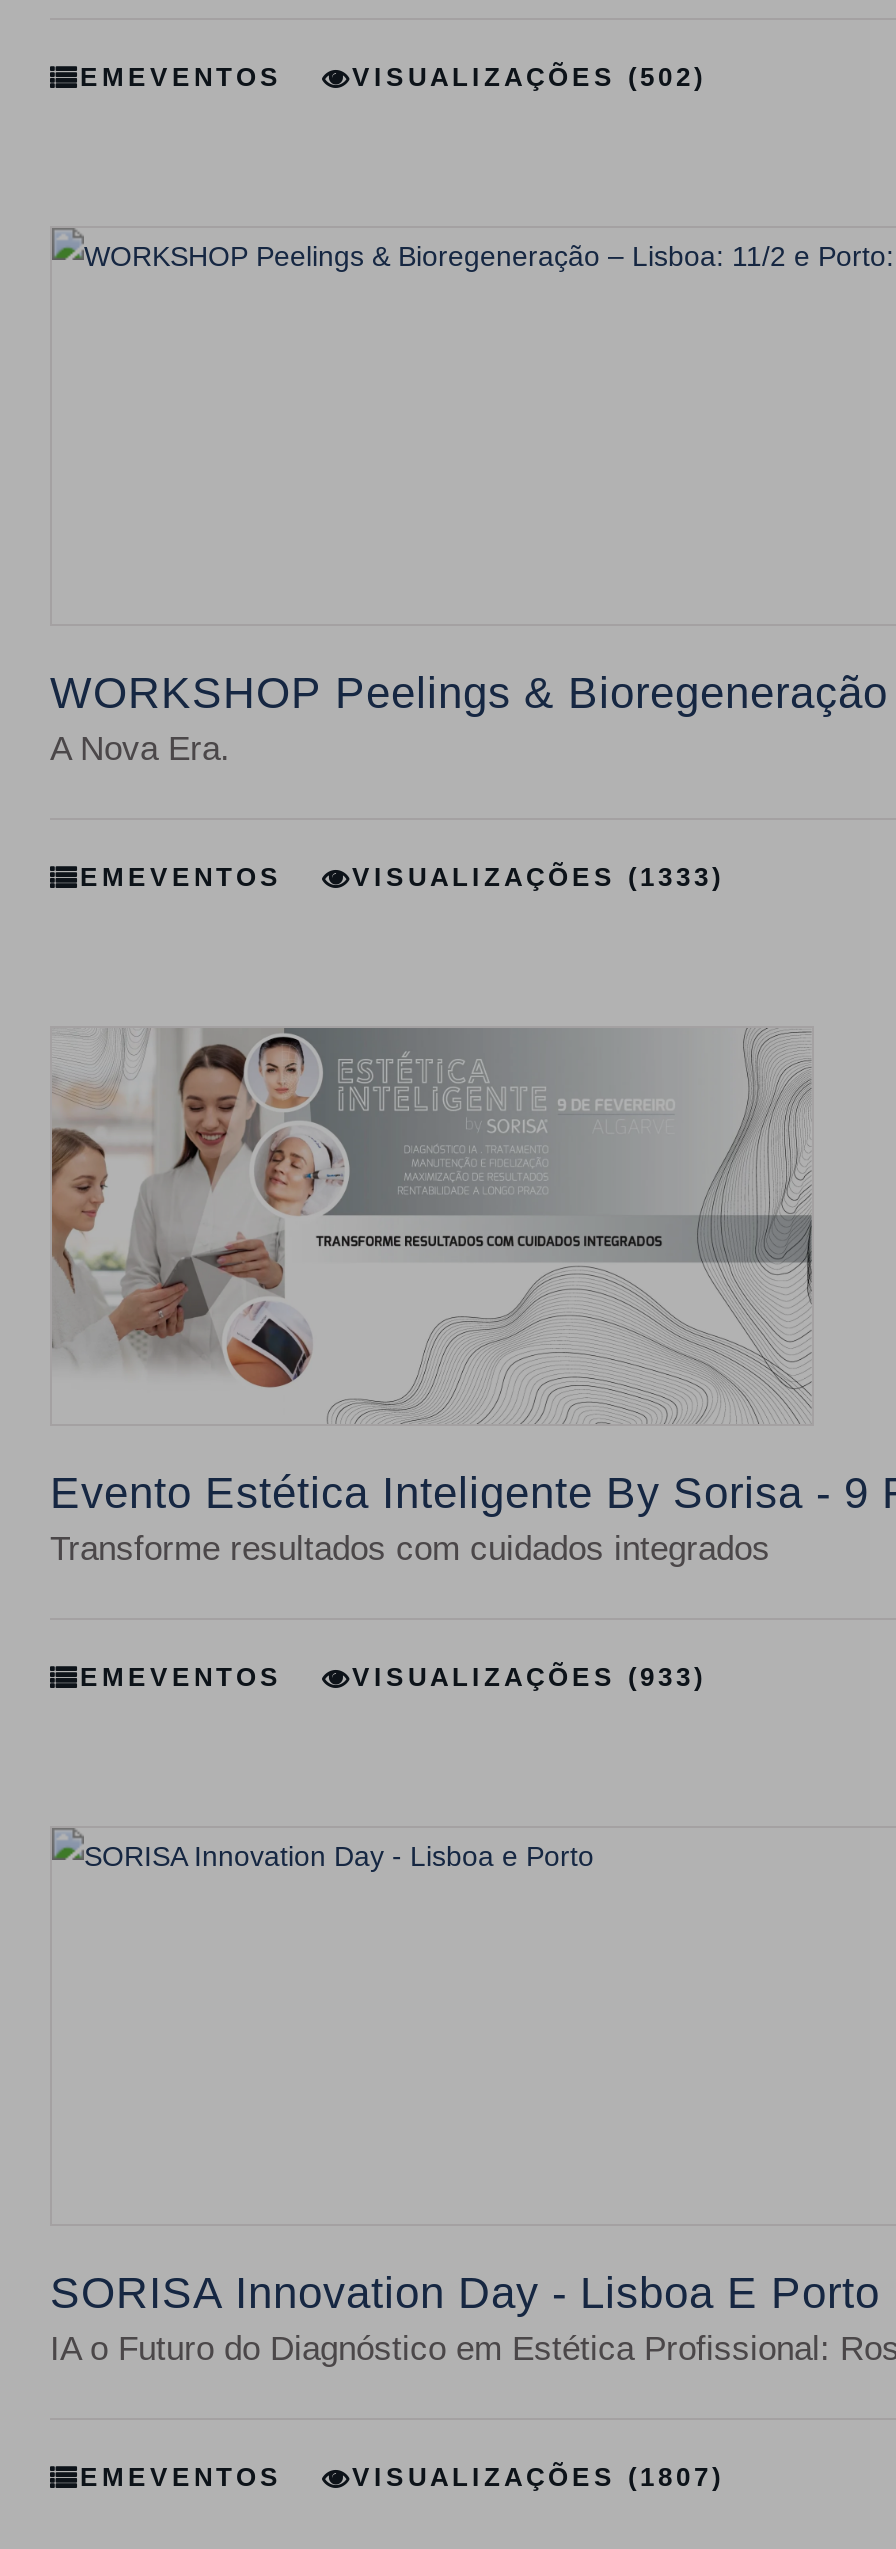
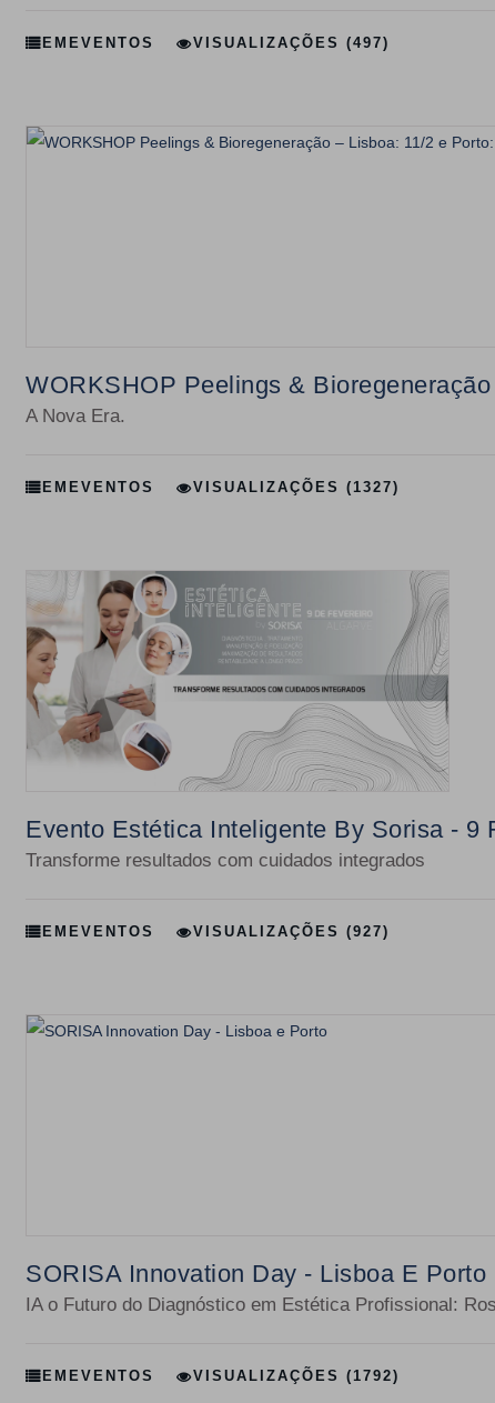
[352,62,706,92] VISUALIZAÇÕES (502) -> [193,34,390,51] VISUALIZAÇÕES (497)
[352,862,724,892] VISUALIZAÇÕES (1333) -> [193,479,400,495] VISUALIZAÇÕES (1327)
[352,1662,706,1692] VISUALIZAÇÕES (933) -> [193,923,390,940] VISUALIZAÇÕES (927)
[352,2462,724,2492] VISUALIZAÇÕES (1807) -> [193,1367,400,1384] VISUALIZAÇÕES (1792)

